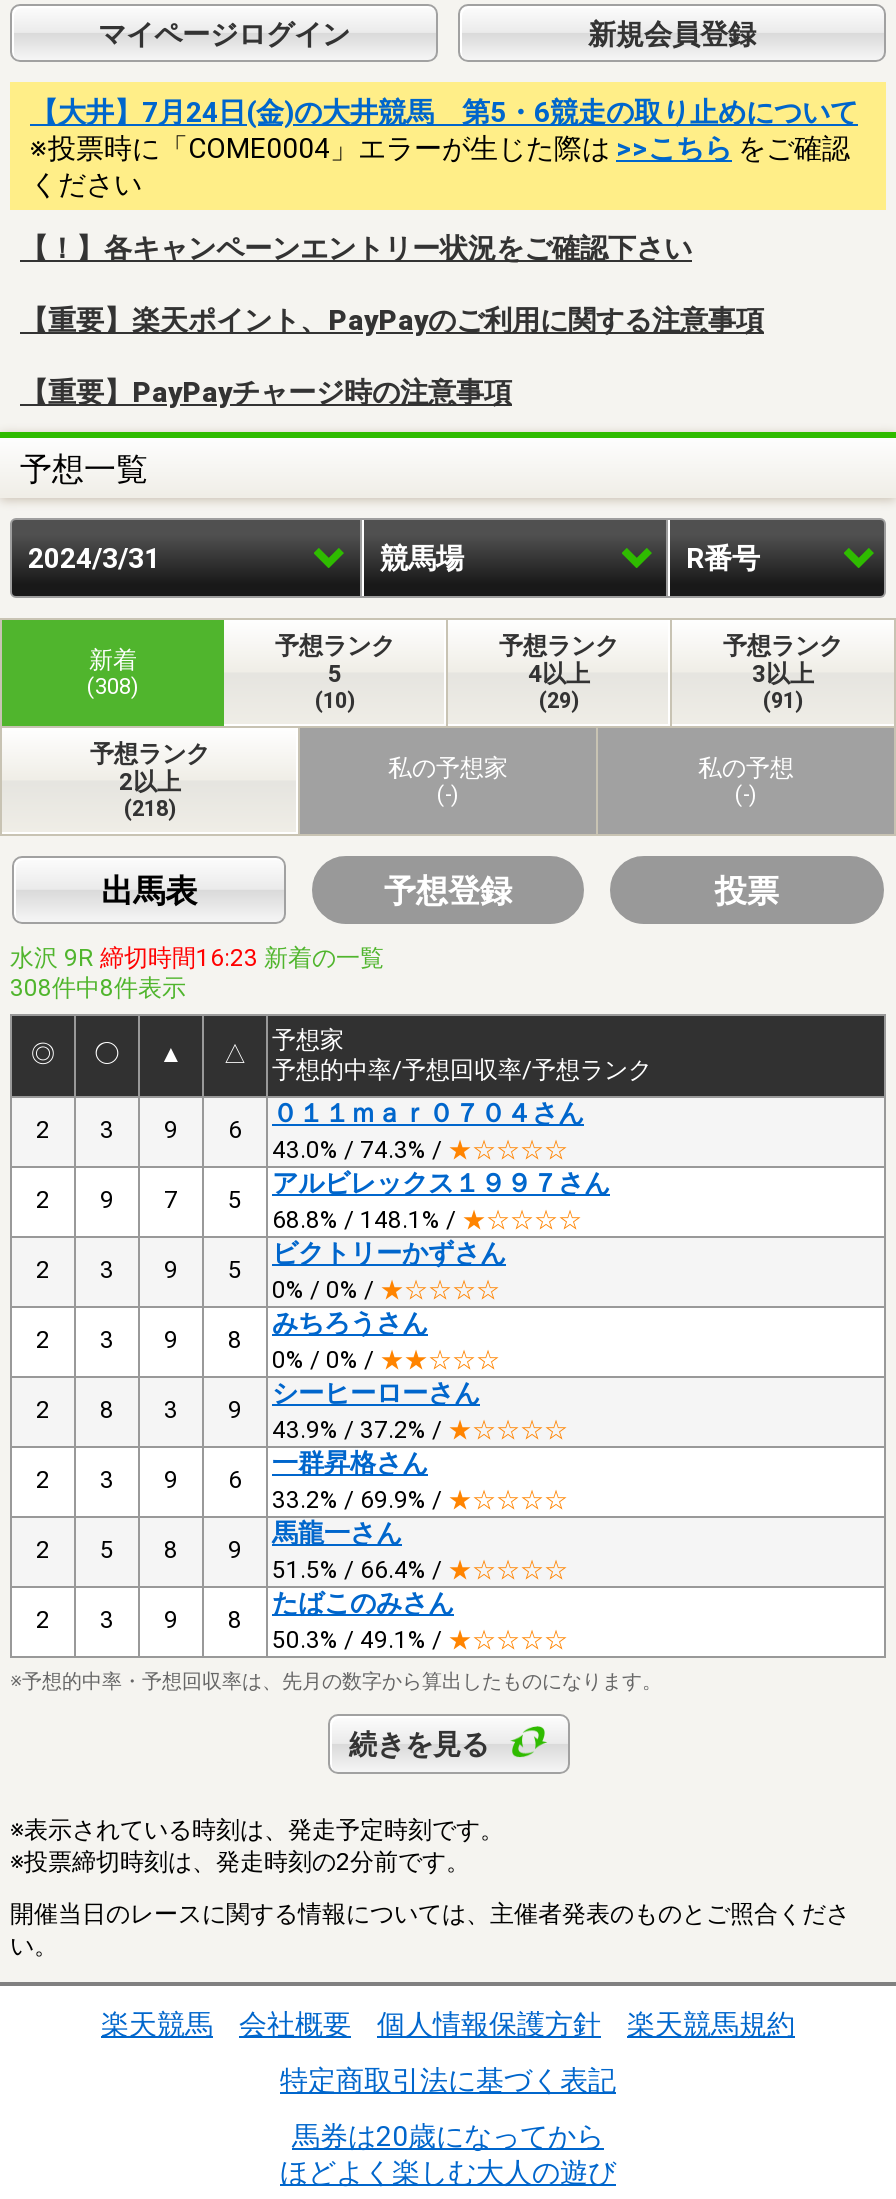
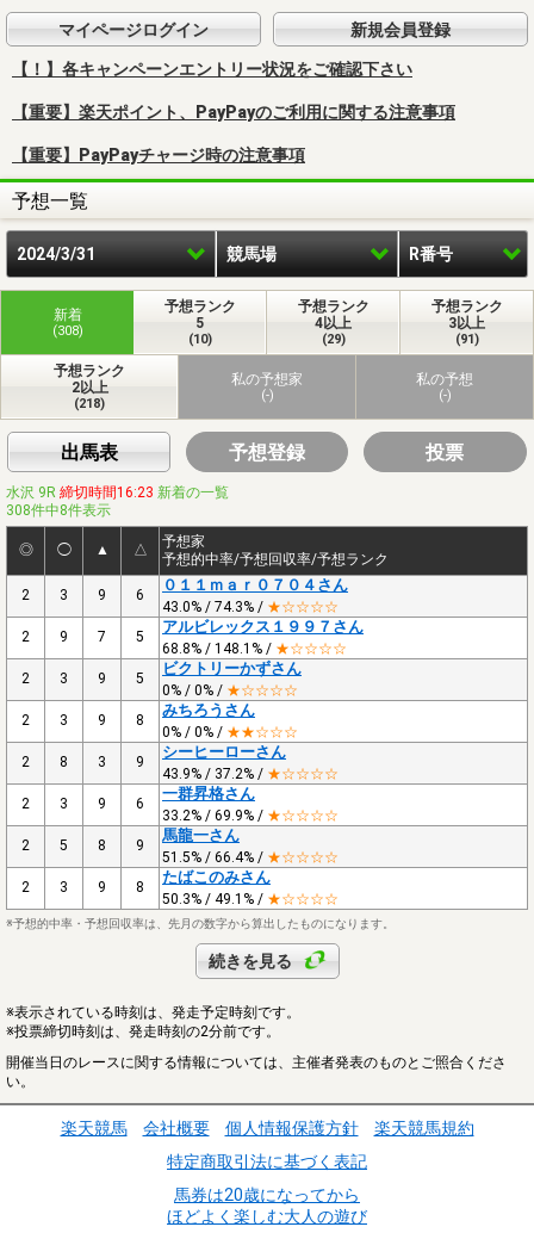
[30,96,858,200] 【大井】7月24日(金)の大井競馬 第5・6競走の取り止めについて | ※投票時に「COME0004」エラーが生じた際は>>こちらをご確認 | ください -> none

